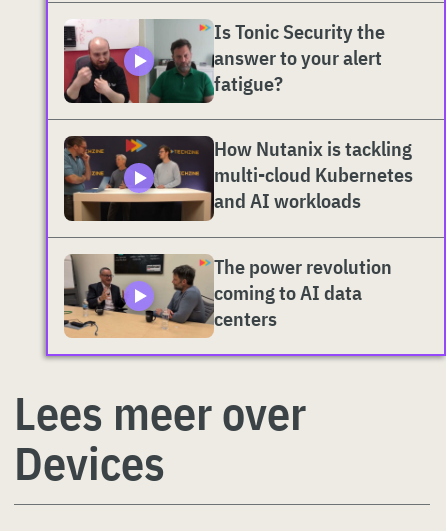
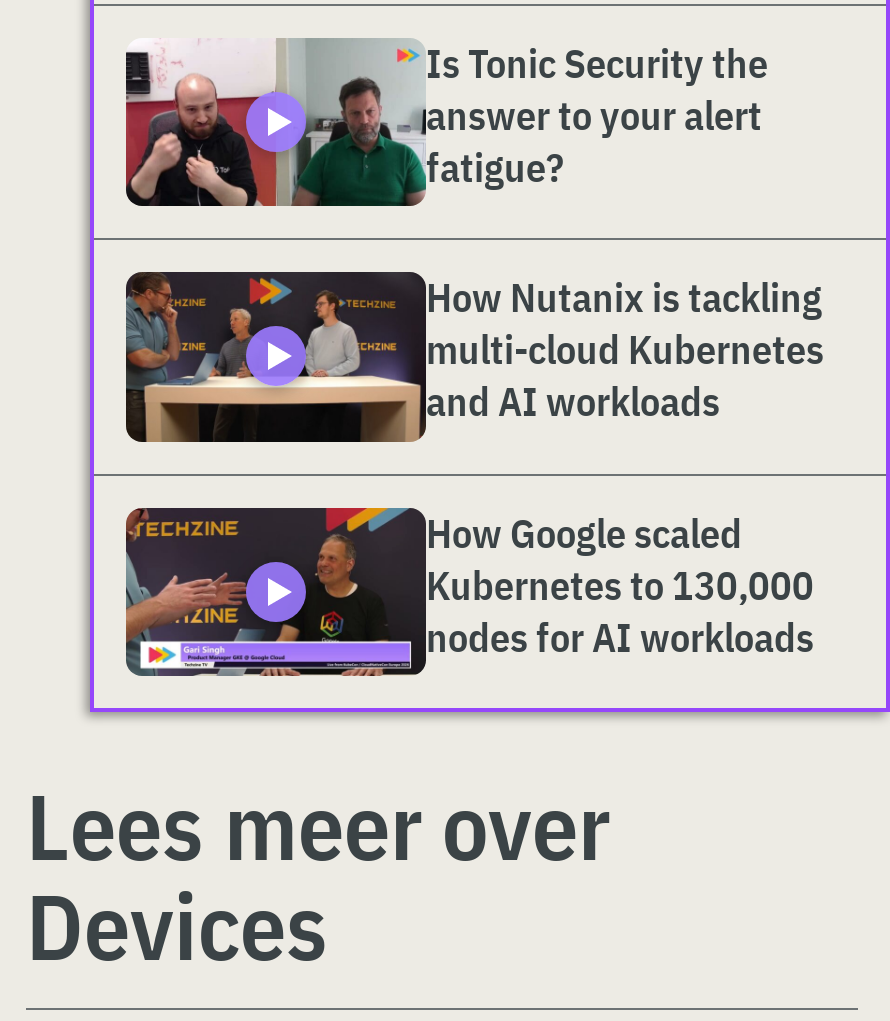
[64,252,392,338] [image] | The power revolution | coming to AI data | centers -> [124,505,814,678] [image] | How Google scaled | Kubernetes to 130,000 | nodes for AI workloads

